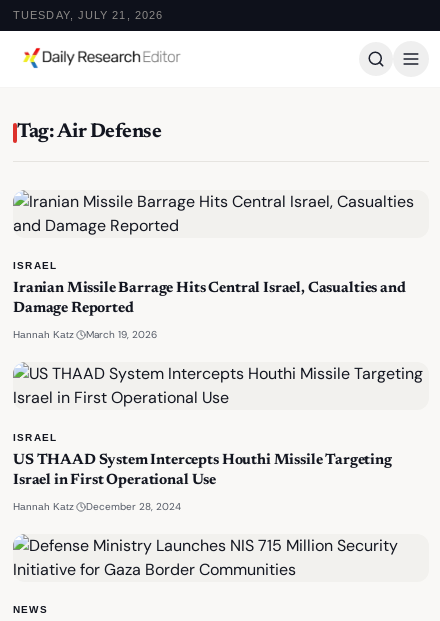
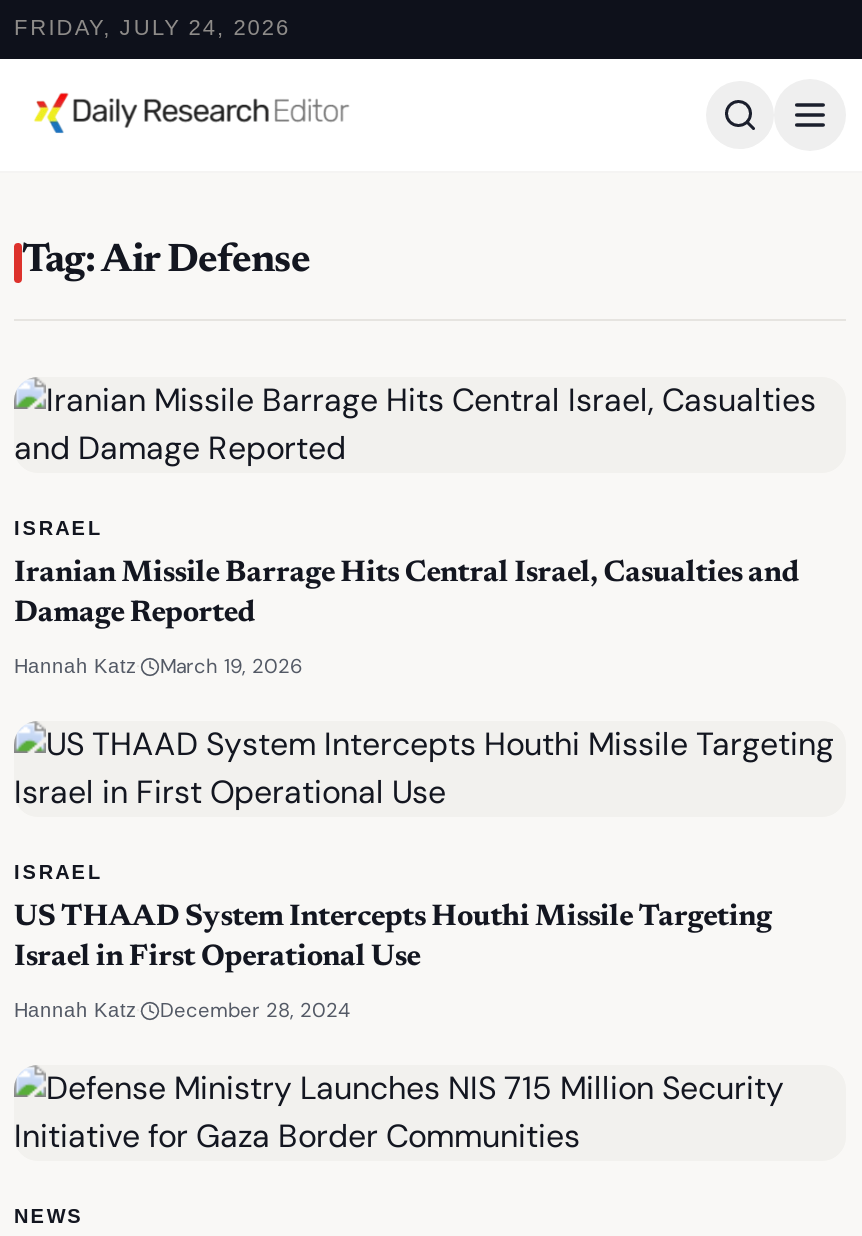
[13,9,163,21] TUESDAY, JULY 21, 2026 -> [14,15,290,39] FRIDAY, JULY 24, 2026

